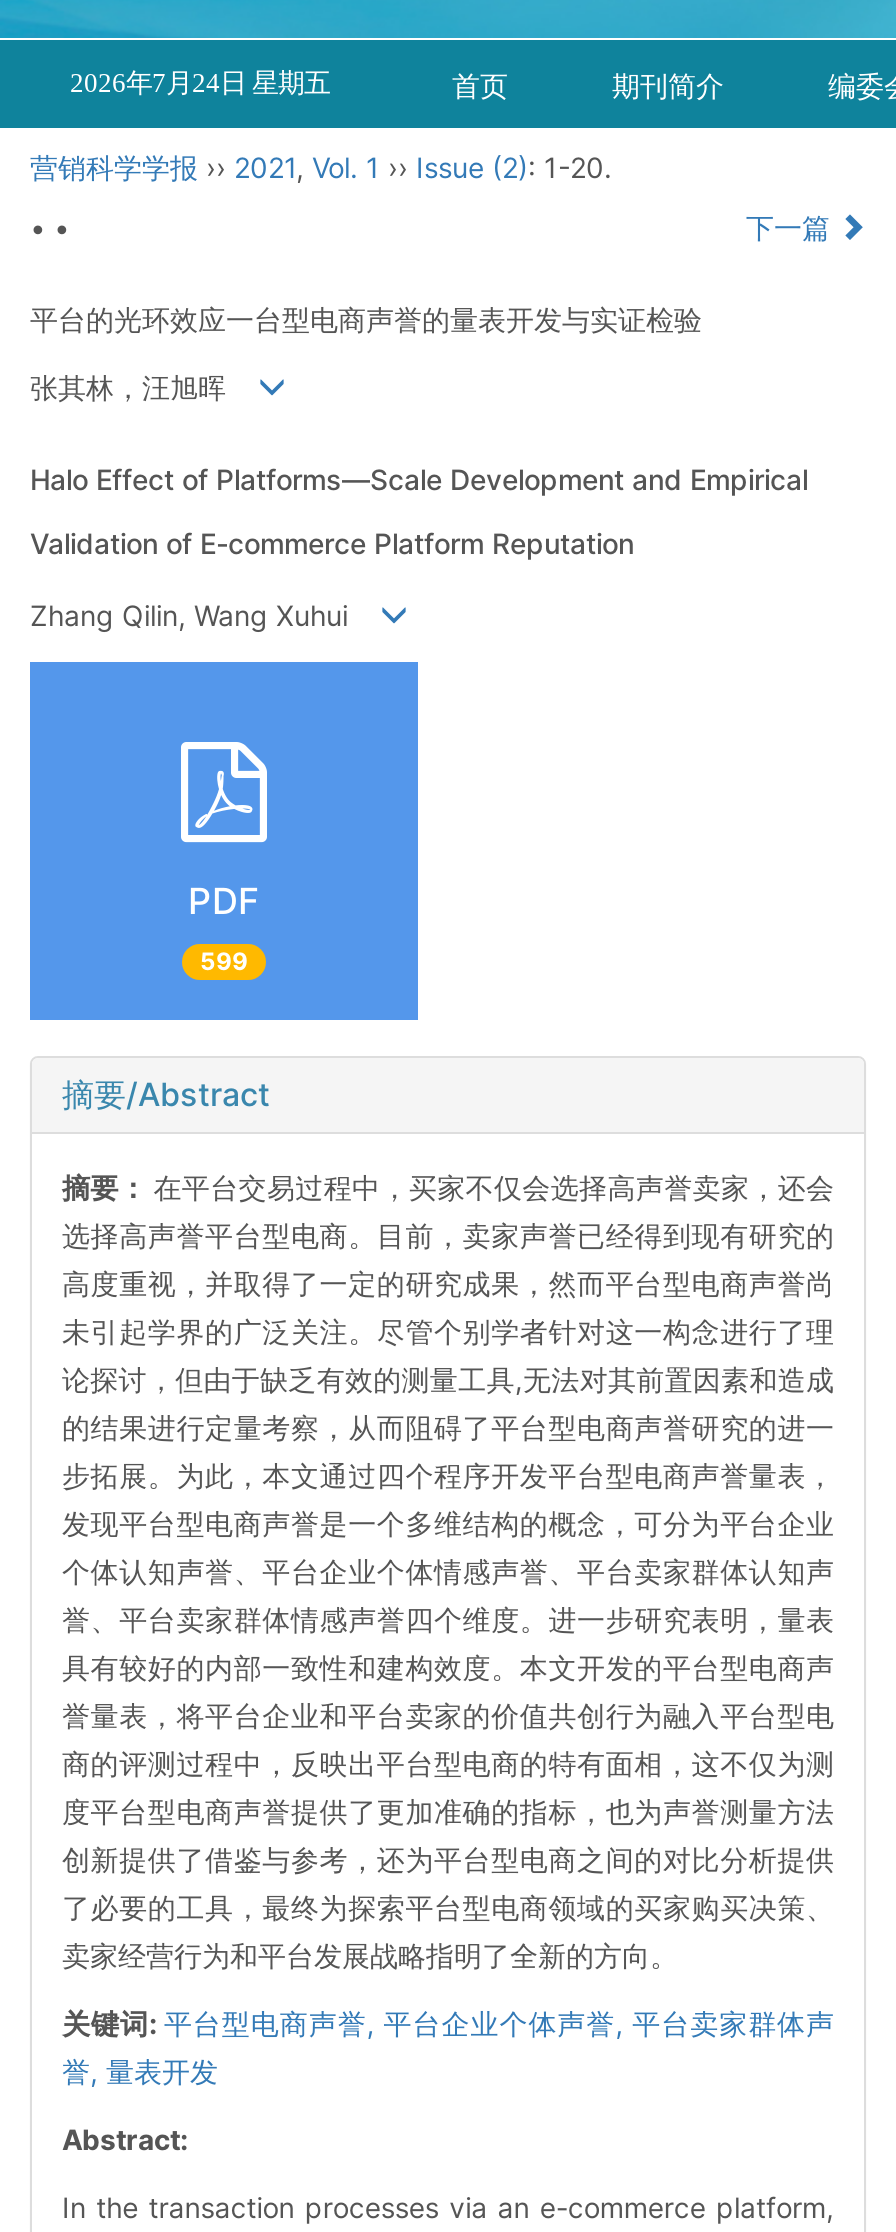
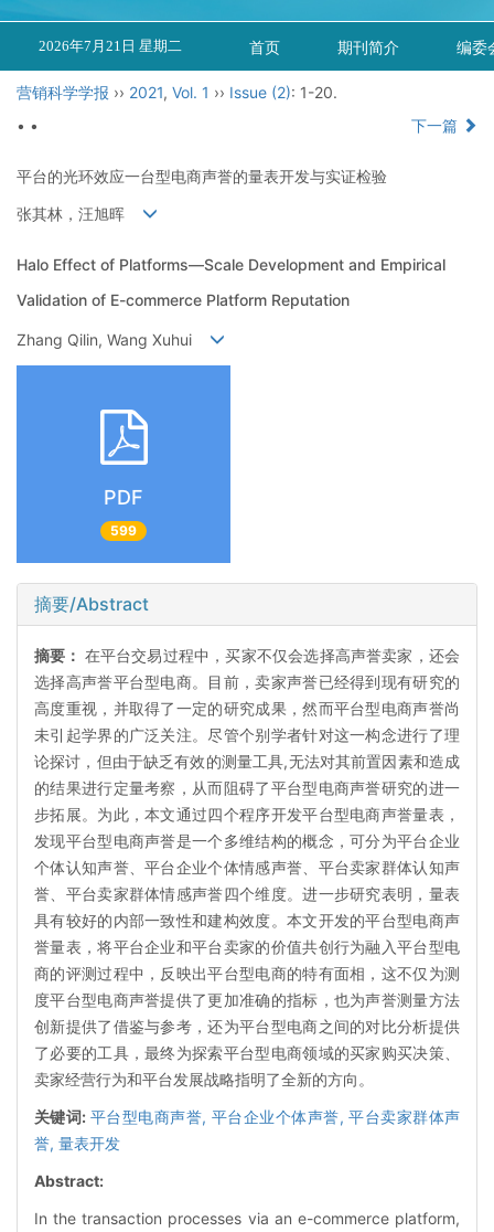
[70,68,330,98] 2026年7月24日 星期五 -> [39,38,182,54] 2026年7月21日 星期二

